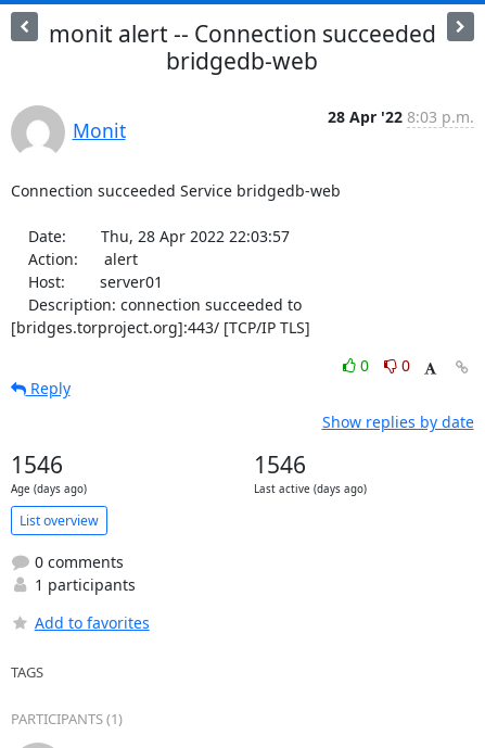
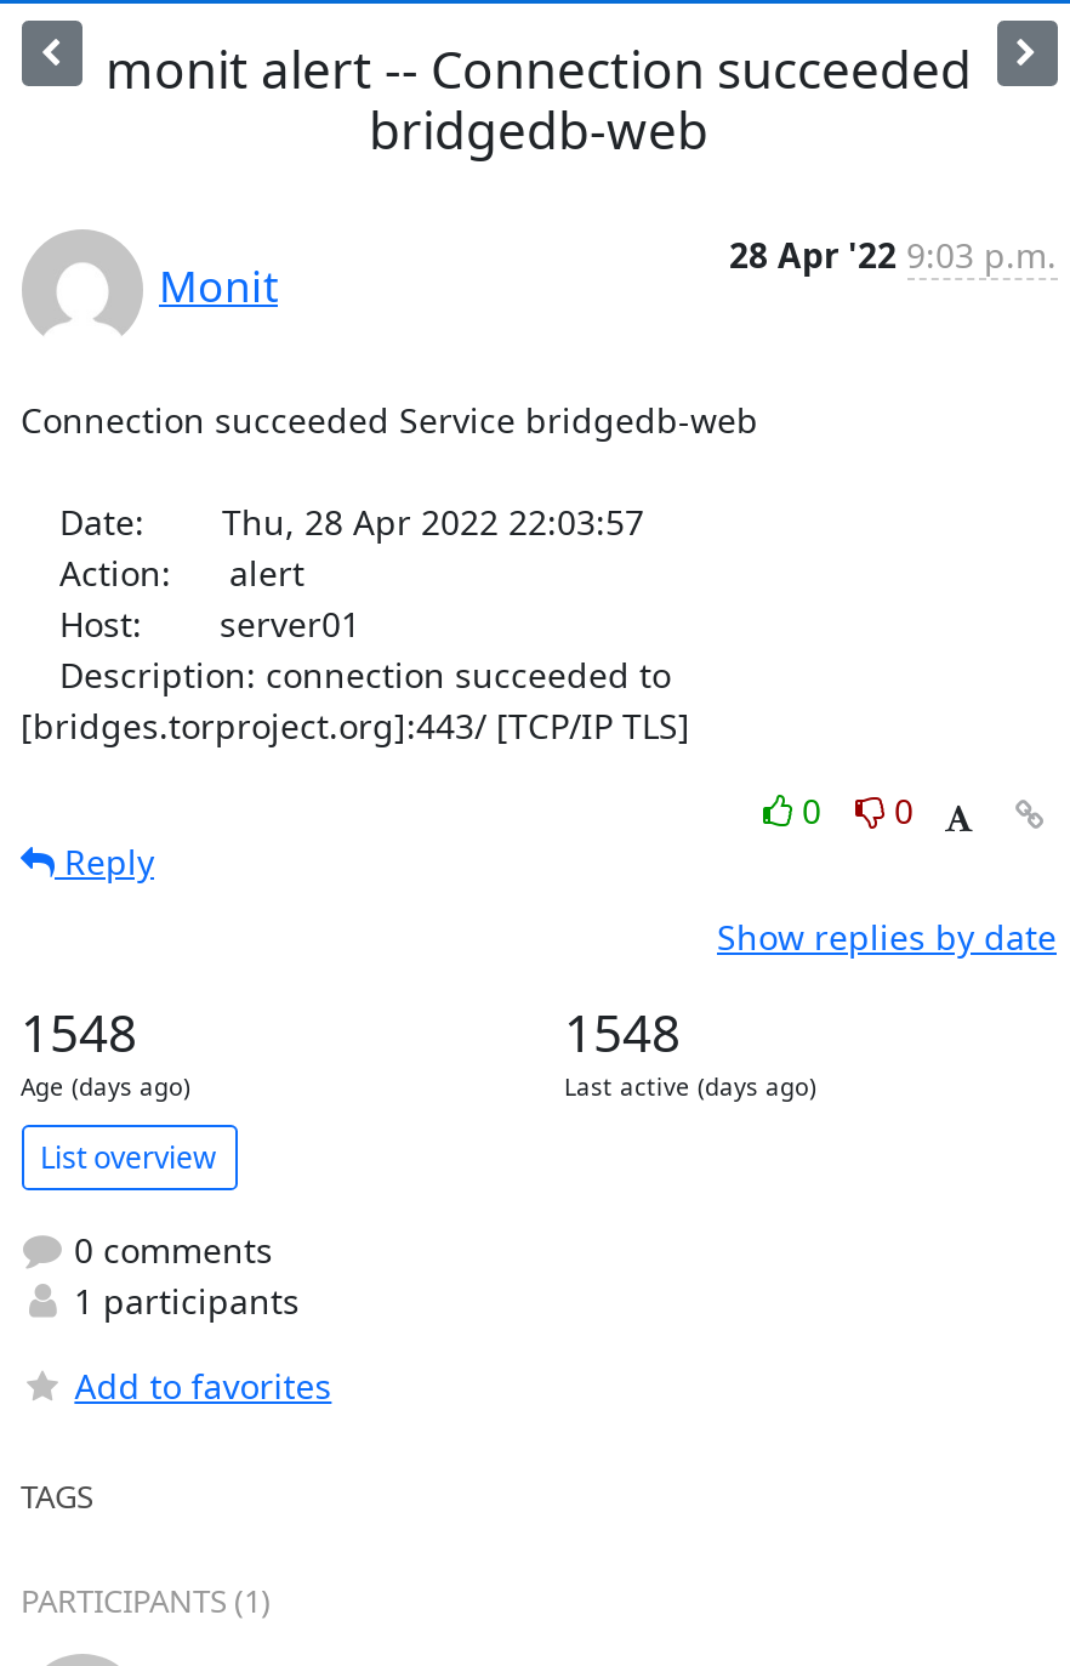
[327,106,474,127] 28 Apr '22 8:03 p.m. -> [729,232,1057,278] 28 Apr '22 9:03 p.m.
[10,449,62,480] 1546 -> [21,999,137,1067] 1548
[253,449,305,480] 1546 -> [564,999,681,1067] 1548

